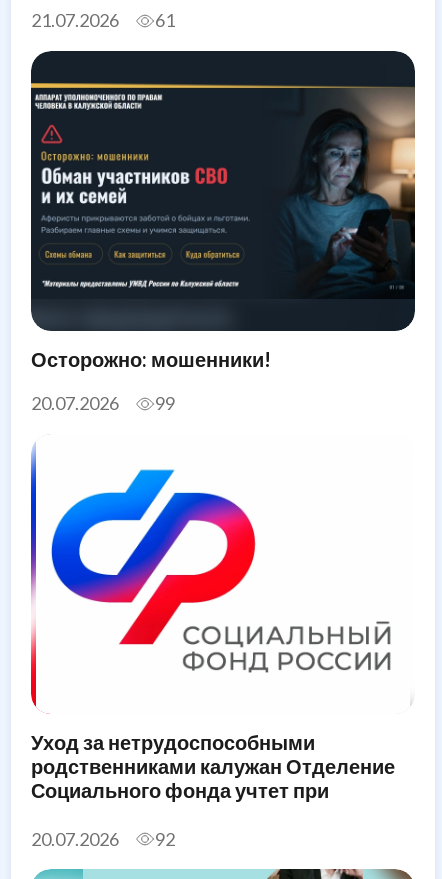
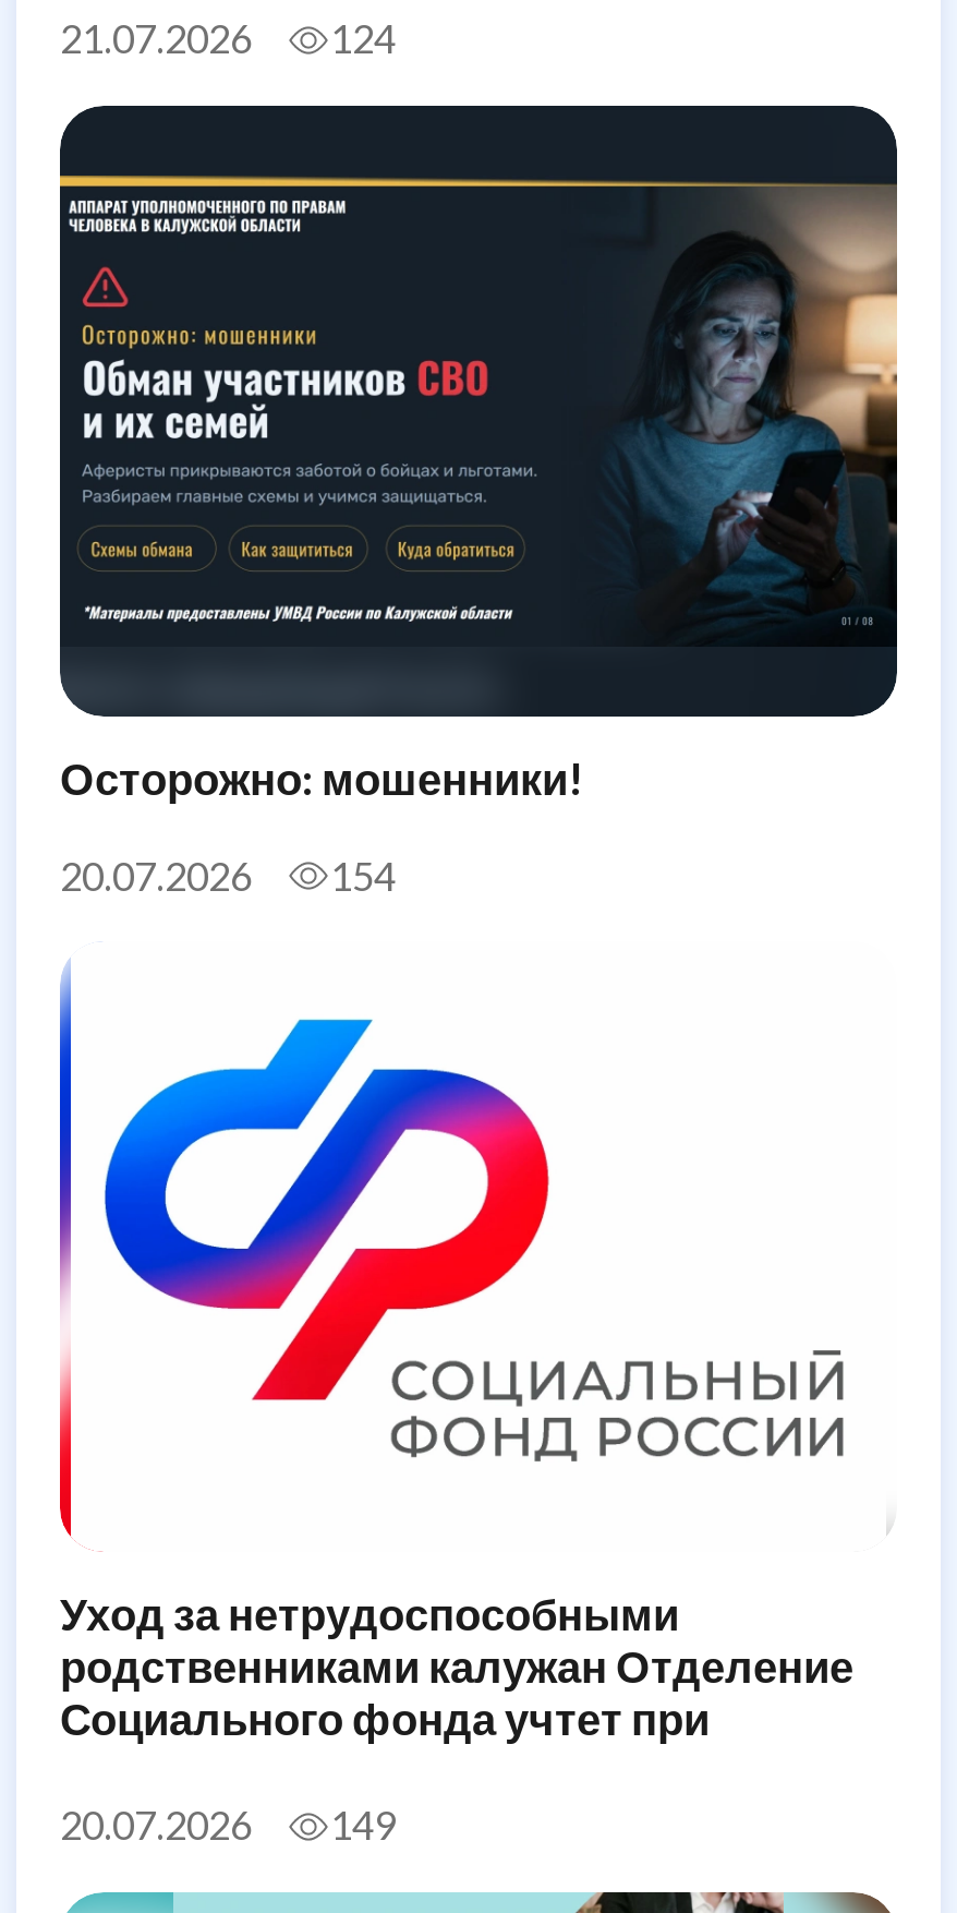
[31,9,175,31] 21.07.2026 61 -> [60,15,396,63] 21.07.2026 124
[31,392,175,414] 20.07.2026 99 -> [60,851,396,899] 20.07.2026 154
[31,828,175,850] 20.07.2026 92 -> [60,1801,396,1849] 20.07.2026 149

